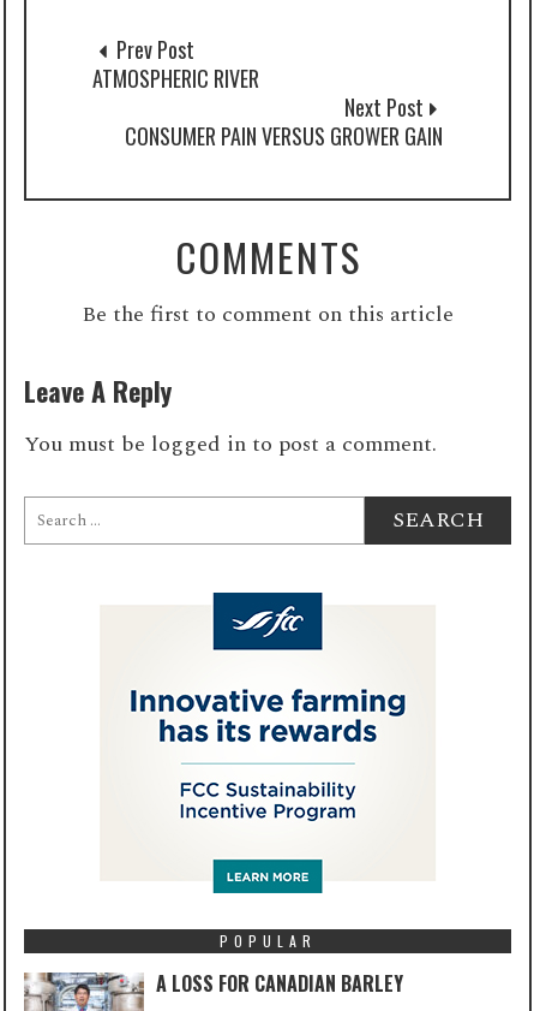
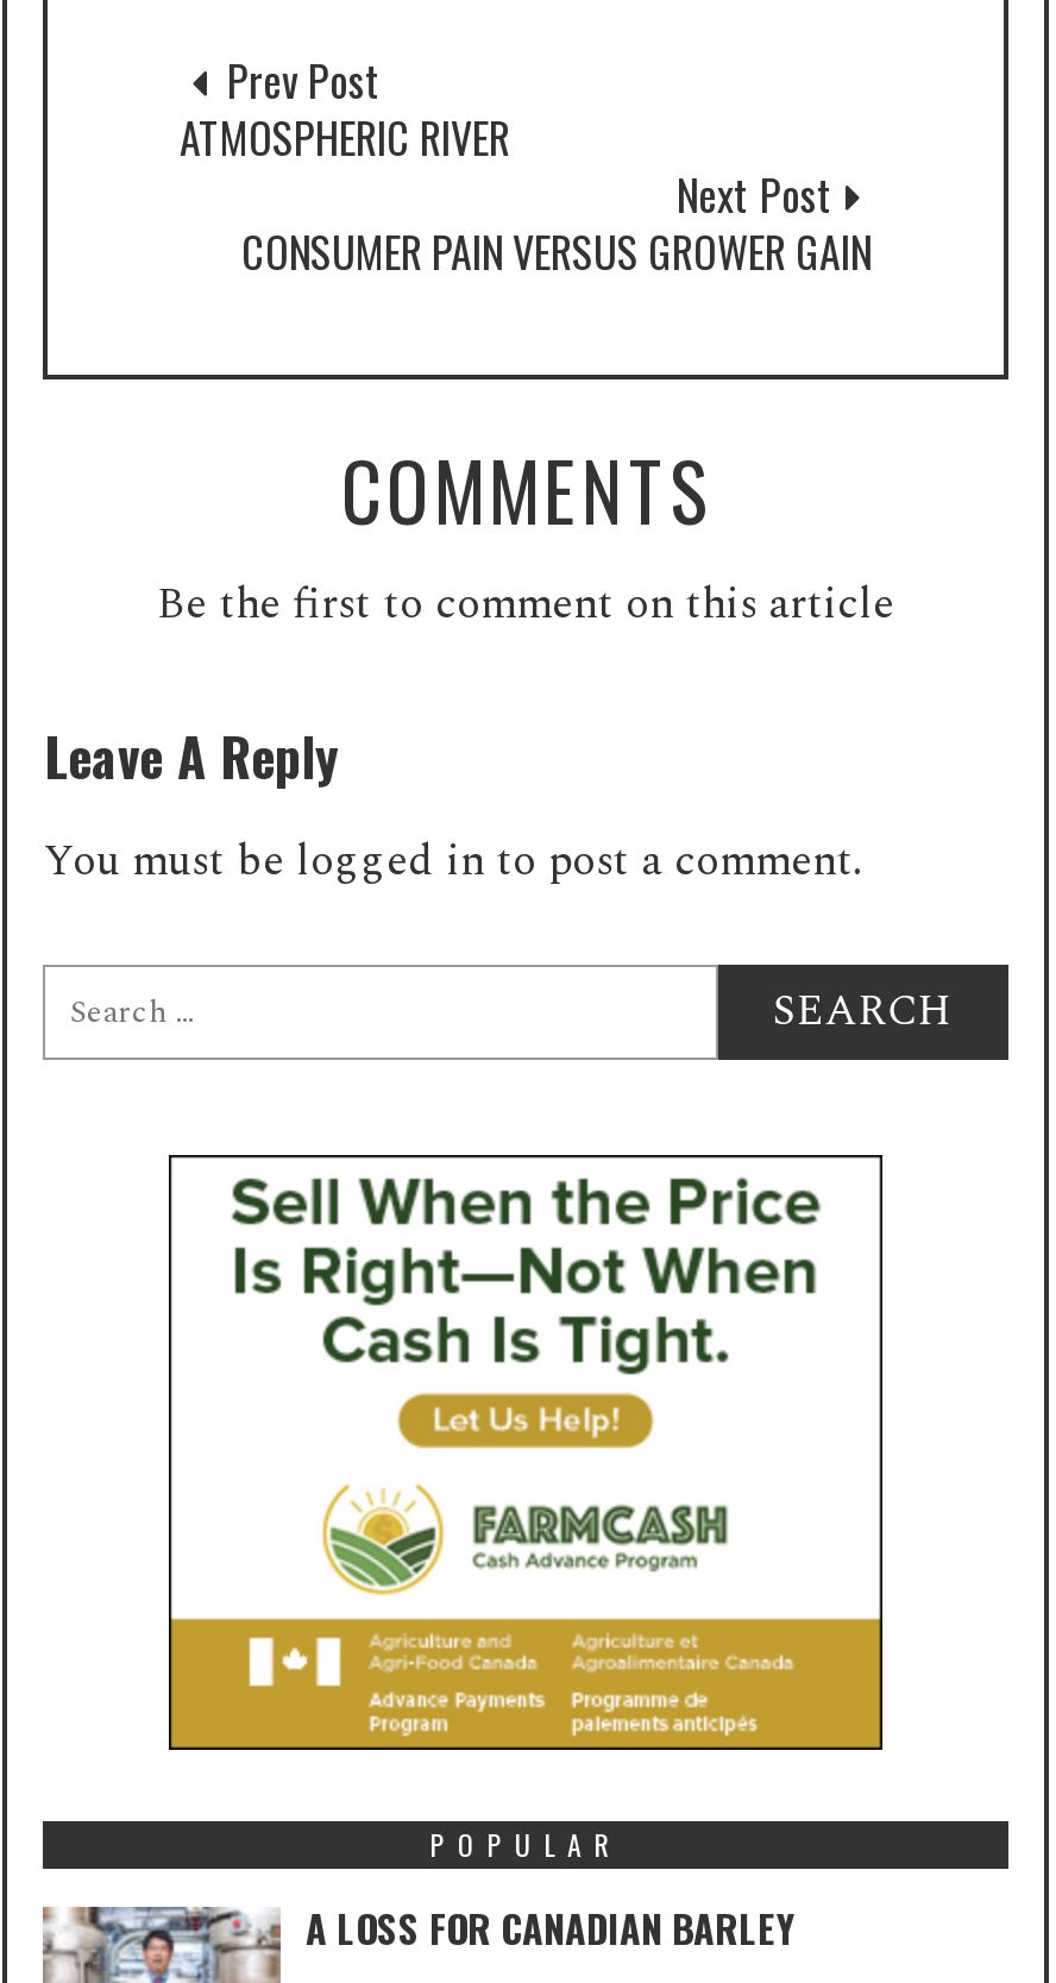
[88,593,448,894] [image] -> [166,1153,885,1752] [image]

